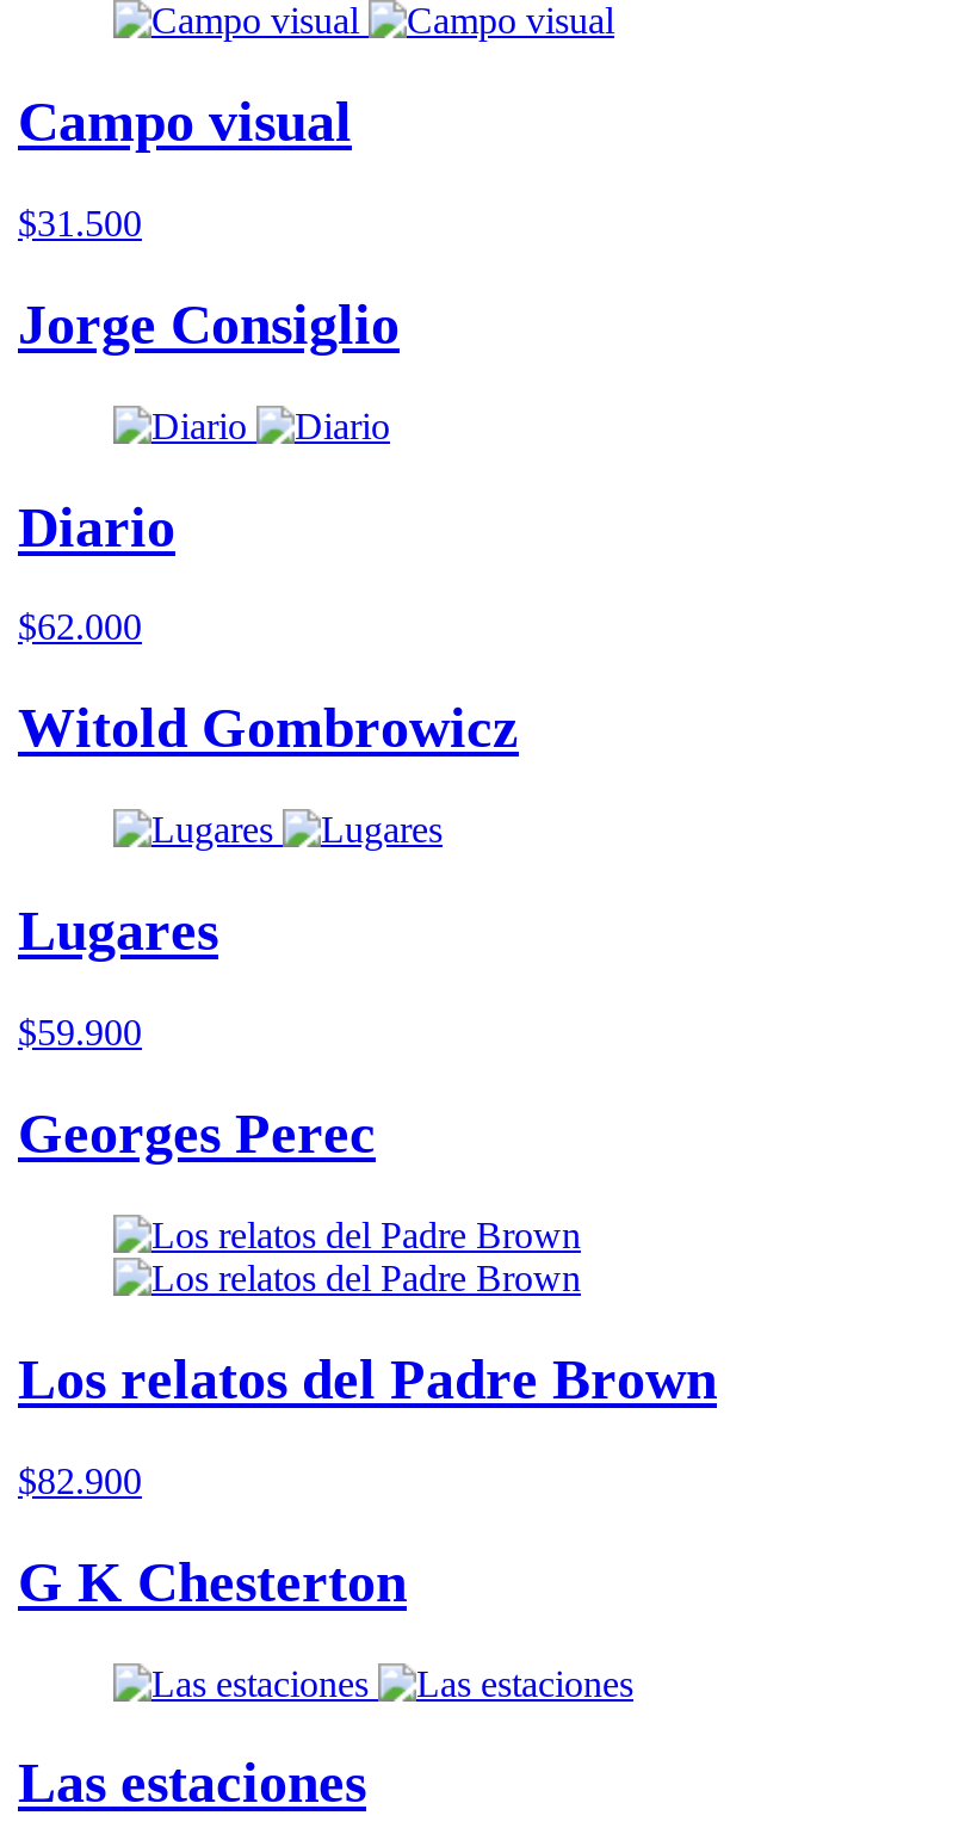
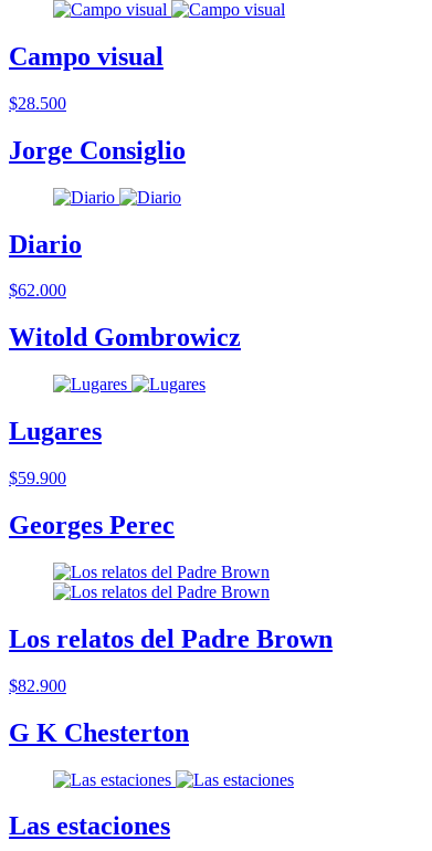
[18,202,142,243] $31.500 -> [9,94,66,113] $28.500

